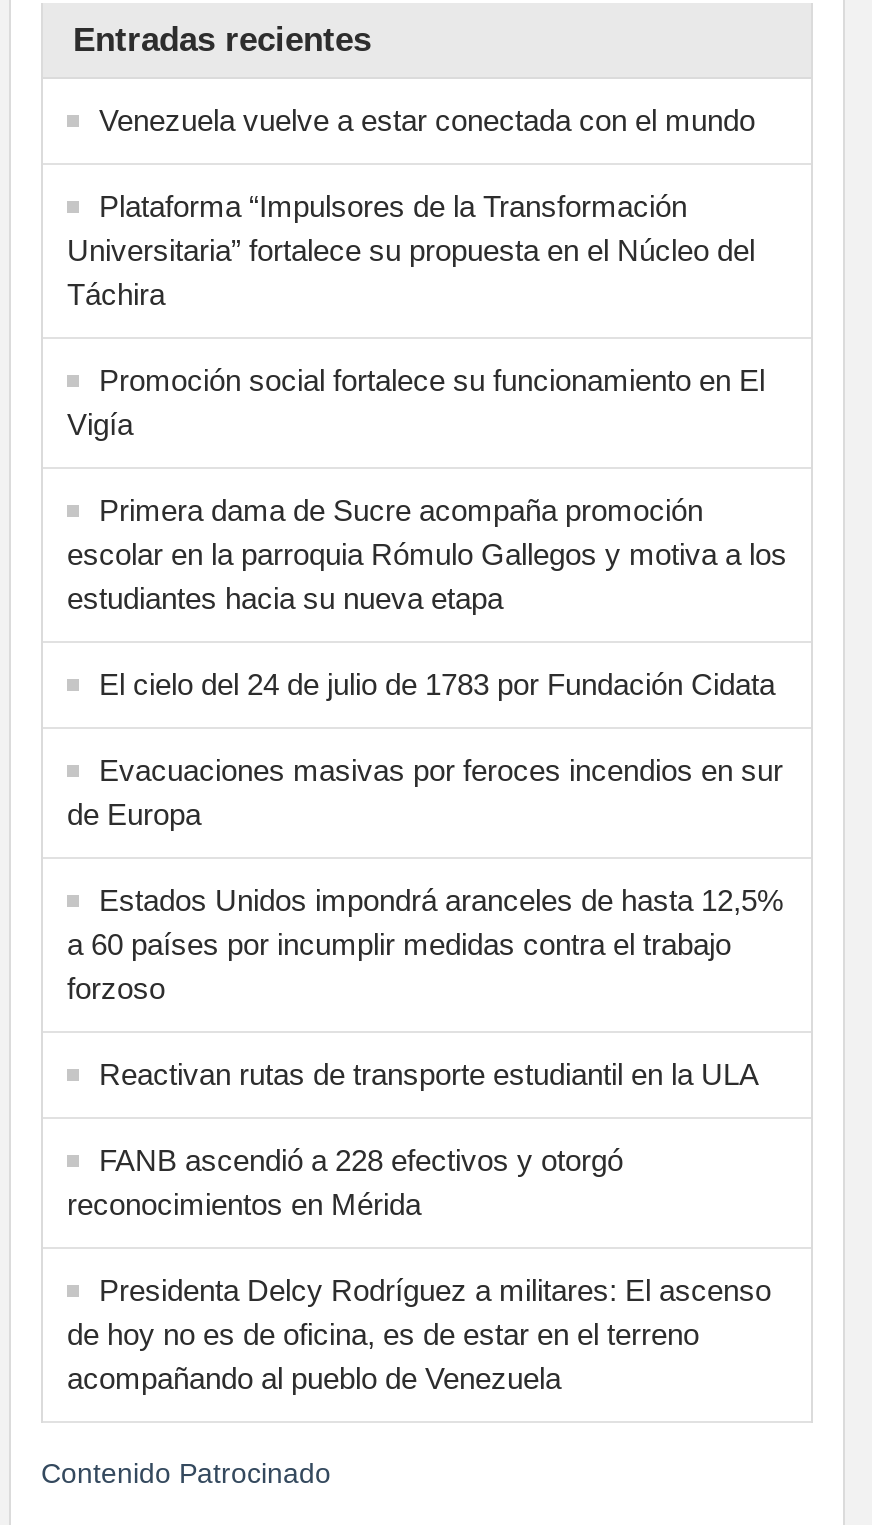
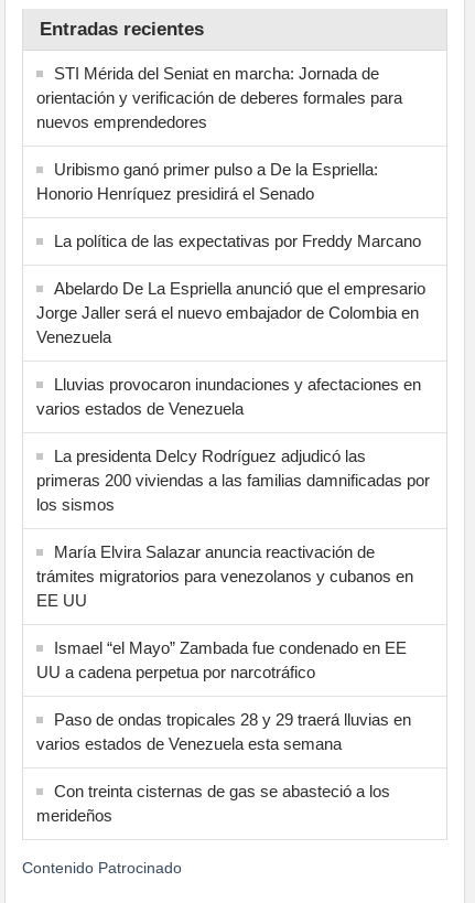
[99,102,755,136] Venezuela vuelve a estar conectada con el mundo -> [36,64,402,131] STI Mérida del Seniat en marcha: Jornada de | orientación y verificación de deberes formales para | nuevos emprendedores
[67,188,755,310] Plataforma “Impulsores de la Transformación | Universitaria” fortalece su propuesta en el Núcleo del | Táchira -> [36,160,378,203] Uribismo ganó primer pulso a De la Espriella: | Honorio Henríquez presidirá el Senado
[67,362,765,440] Promoción social fortalece su funcionamiento en El | Vigía -> [54,232,421,250] La política de las expectativas por Freddy Marcano
[67,492,787,614] Primera dama de Sucre acompaña promoción | escolar en la parroquia Rómulo Gallegos y motiva a los | estudiantes hacia su nueva etapa -> [36,279,425,346] Abelardo De La Espriella anunció que el empresario | Jorge Jaller será el nuevo embajador de Colombia en | Venezuela
[99,666,775,700] El cielo del 24 de julio de 1783 por Fundación Cidata -> [36,375,421,418] Lluvias provocaron inundaciones y afectaciones en | varios estados de Venezuela
[67,752,783,830] Evacuaciones masivas por feroces incendios en sur | de Europa -> [36,447,430,514] La presidenta Delcy Rodríguez adjudicó las | primeras 200 viviendas a las familias damnificadas por | los sismos
[67,882,783,1004] Estados Unidos impondrá aranceles de hasta 12,5% | a 60 países por incumplir medidas contra el trabajo | forzoso -> [36,543,413,610] María Elvira Salazar anuncia reactivación de | trámites migratorios para venezolanos y cubanos en | EE UU
[99,1056,759,1090] Reactivan rutas de transporte estudiantil en la ULA -> [36,638,407,681] Ismael “el Mayo” Zambada fue condenado en EE | UU a cadena perpetua por narcotráfico
[67,1142,623,1220] FANB ascendió a 228 efectivos y otorgó | reconocimientos en Mérida -> [36,710,411,753] Paso de ondas tropicales 28 y 29 traerá lluvias en | varios estados de Venezuela esta semana
[67,1272,771,1394] Presidenta Delcy Rodríguez a militares: El ascenso | de hoy no es de oficina, es de estar en el terreno | acompañando al pueblo de Venezuela -> [36,782,390,825] Con treinta cisternas de gas se abasteció a los | merideños

